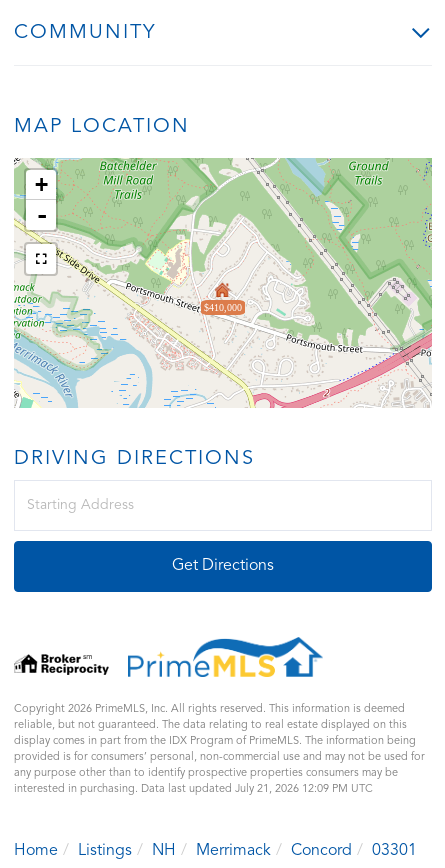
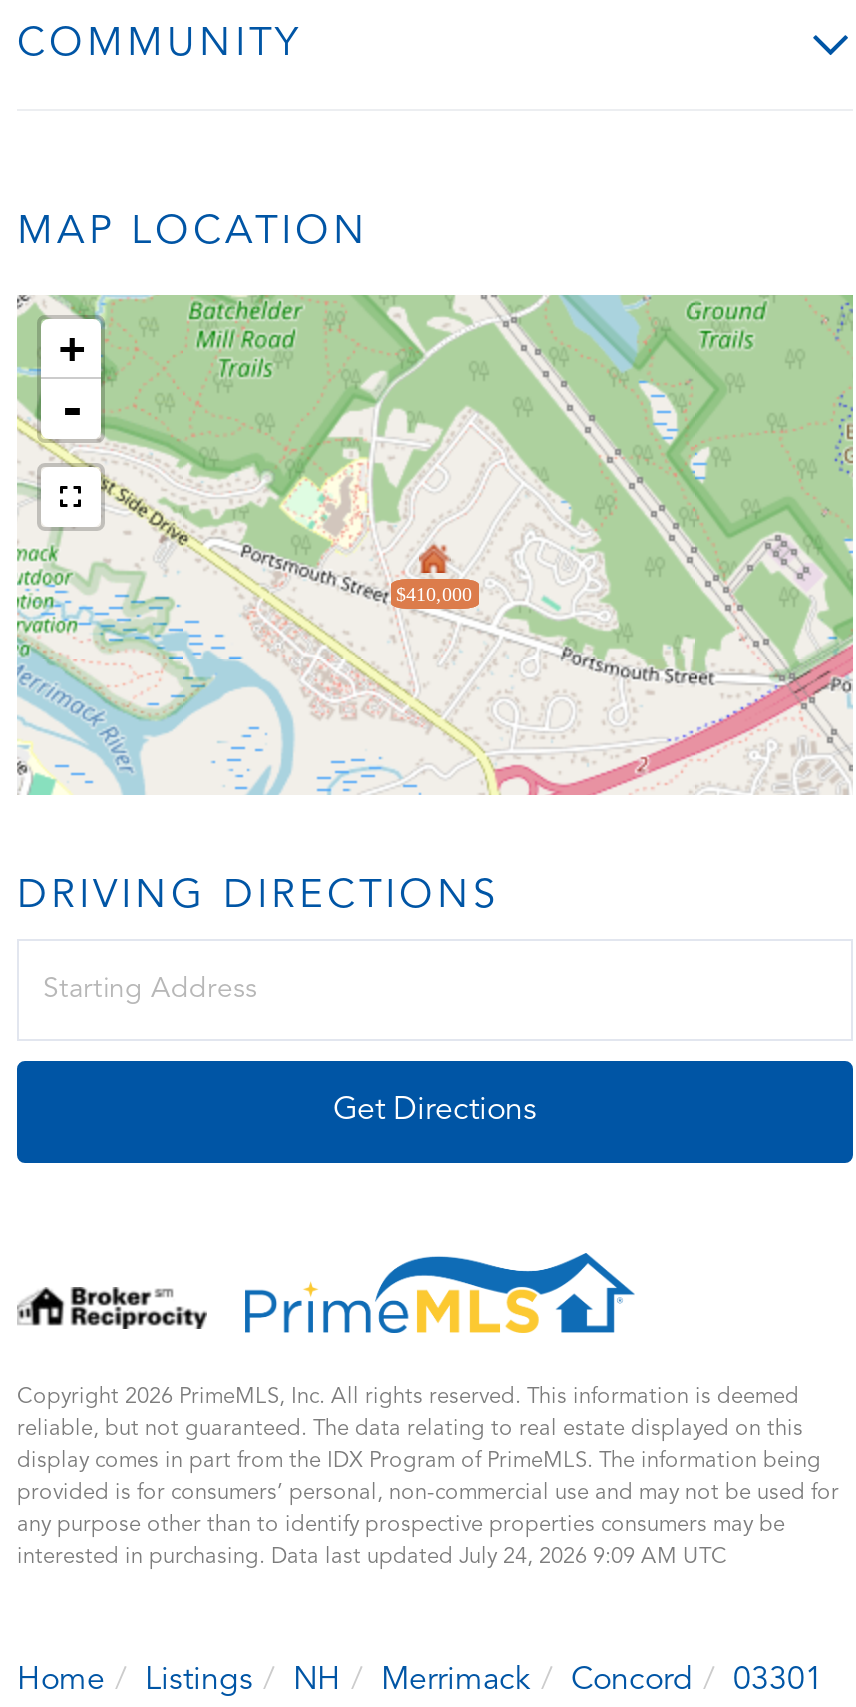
[14,784,373,795] interested in purchasing. Data last updated July 21, 2026 12:09 PM UTC -> [17,1546,727,1568] interested in purchasing. Data last updated July 24, 2026 9:09 AM UTC

